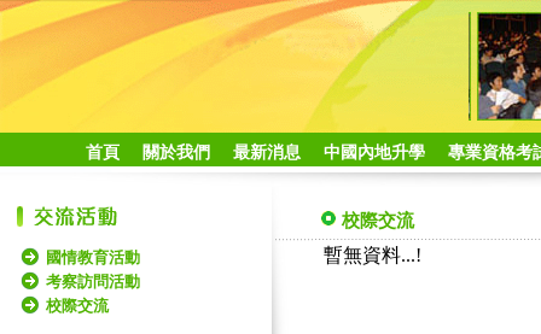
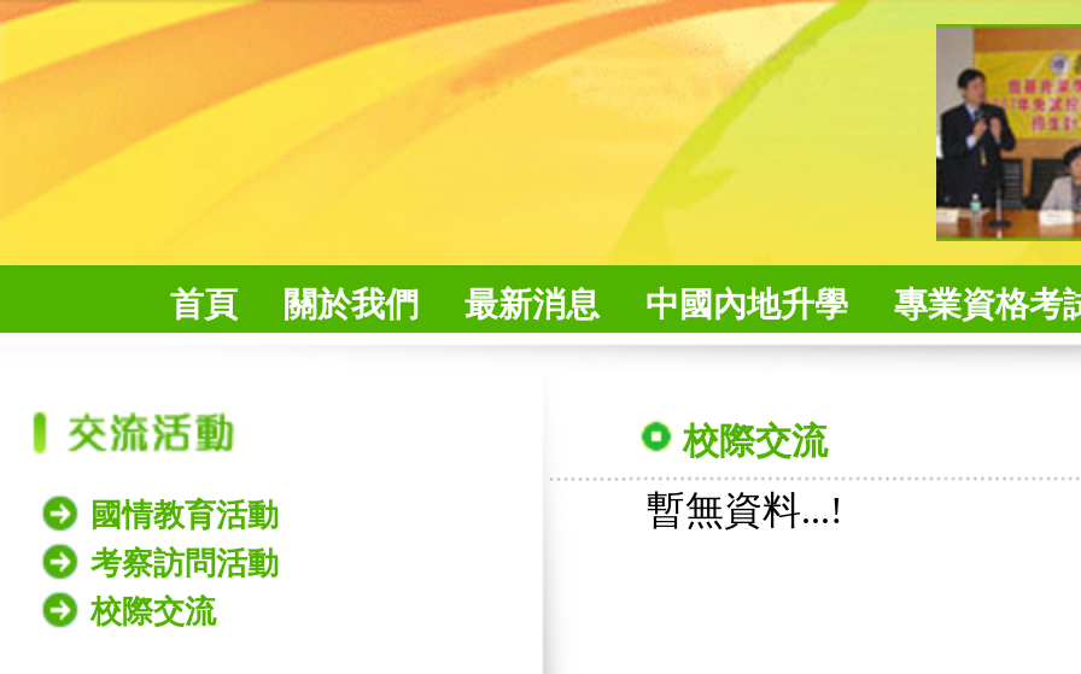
[467,12,537,121] [image] -> [934,24,1074,244] [image]

